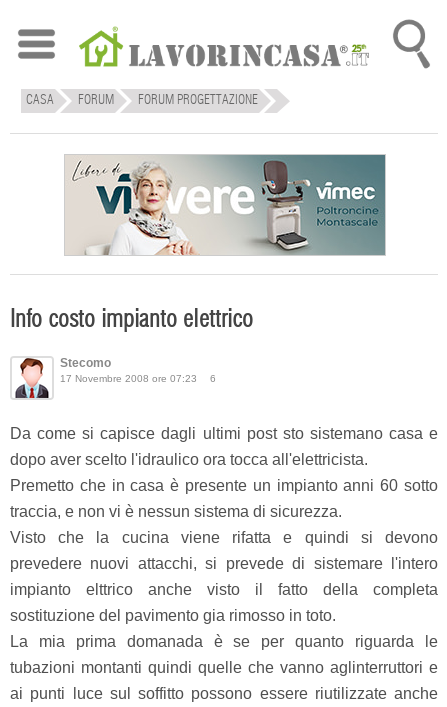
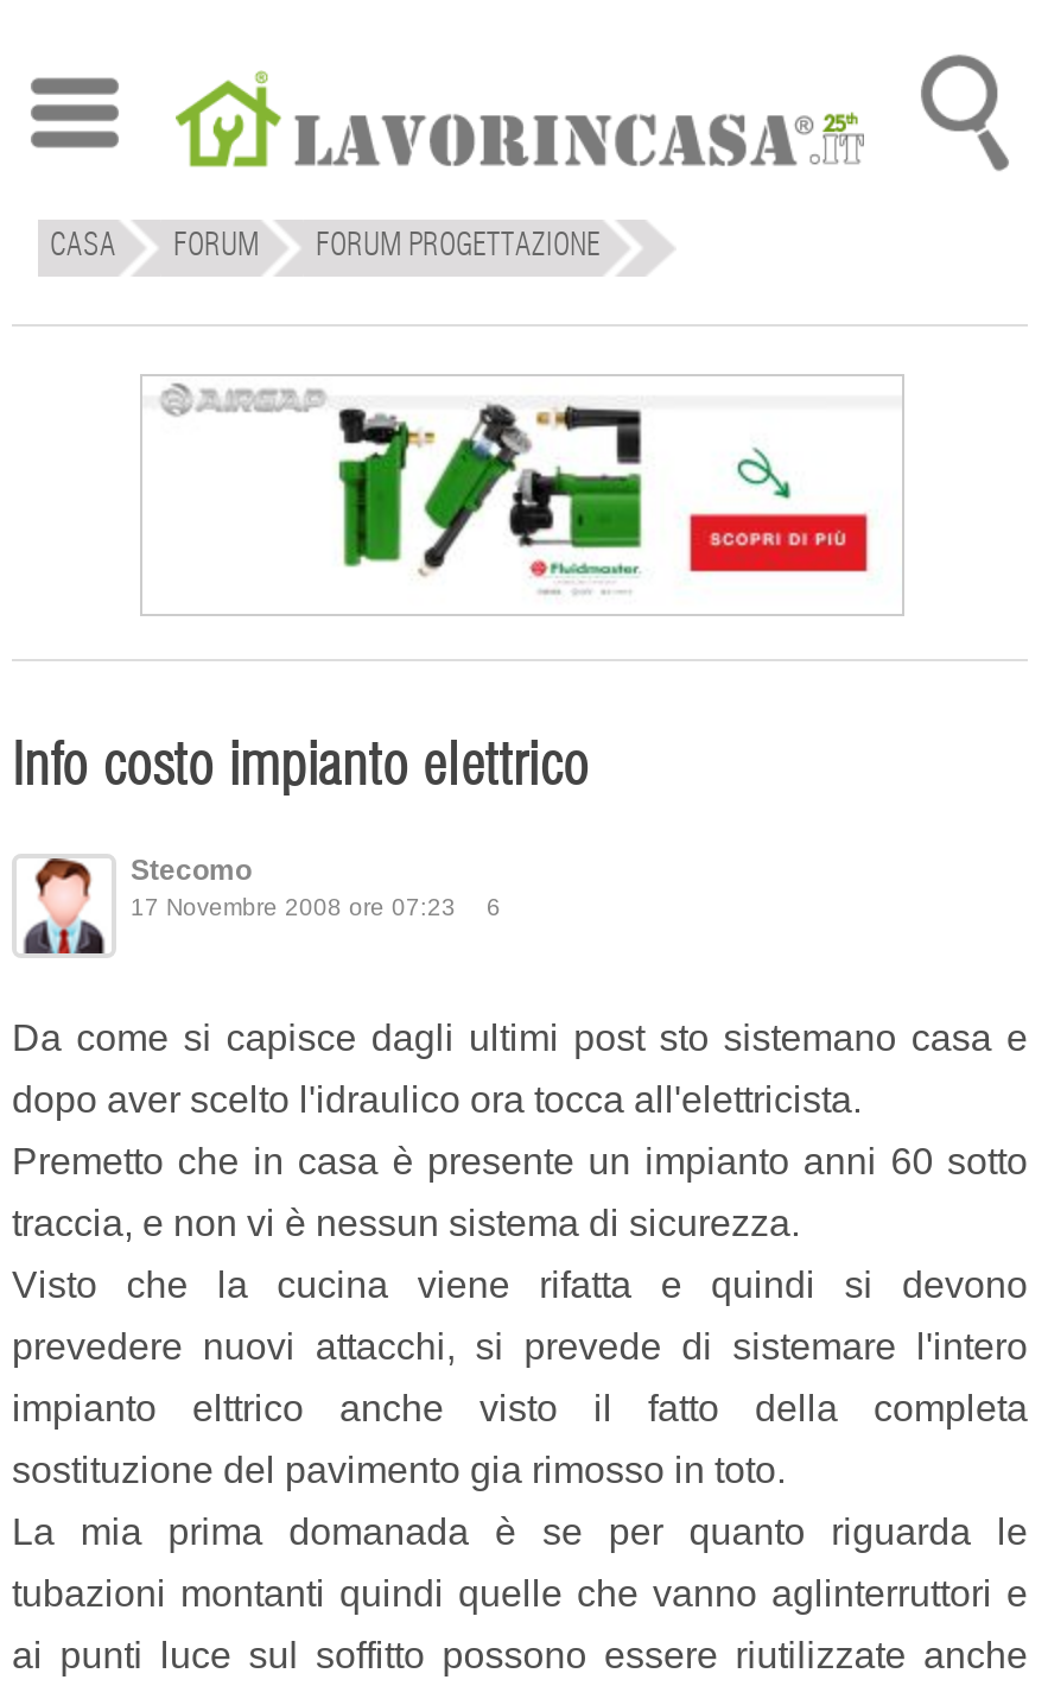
[65,154,386,256] [image] -> [145,376,902,614] [image]

